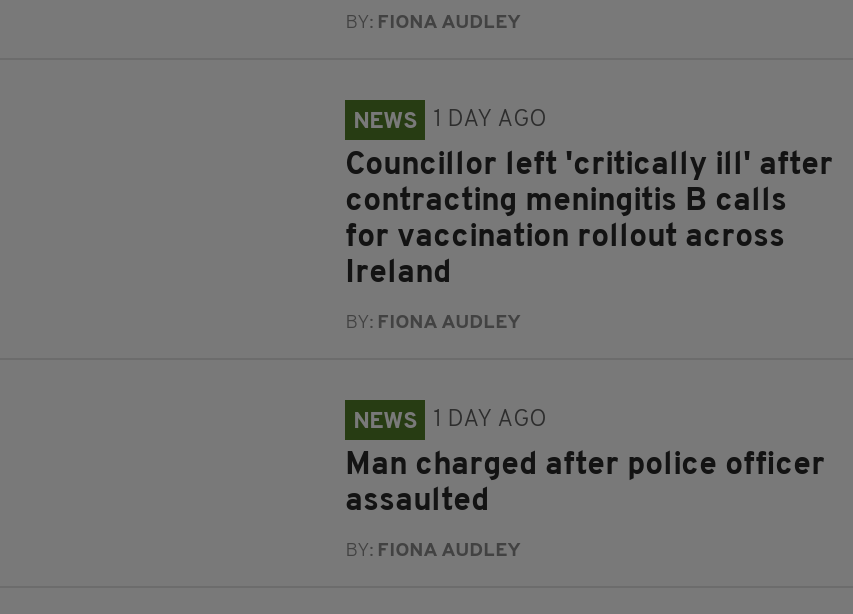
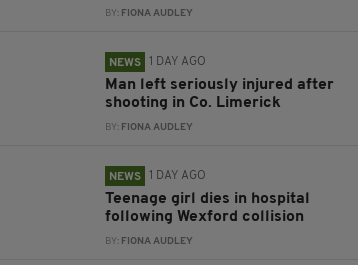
[345,150,833,290] Councillor left 'critically ill' after | contracting meningitis B calls | for vaccination rollout across | Ireland -> [105,77,334,111] Man left seriously injured after | shooting in Co. Limerick
[345,450,825,518] Man charged after police officer | assaulted -> [105,191,310,225] Teenage girl dies in hospital | following Wexford collision

